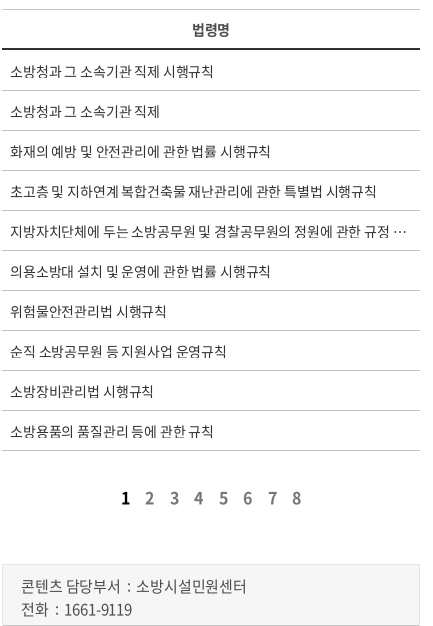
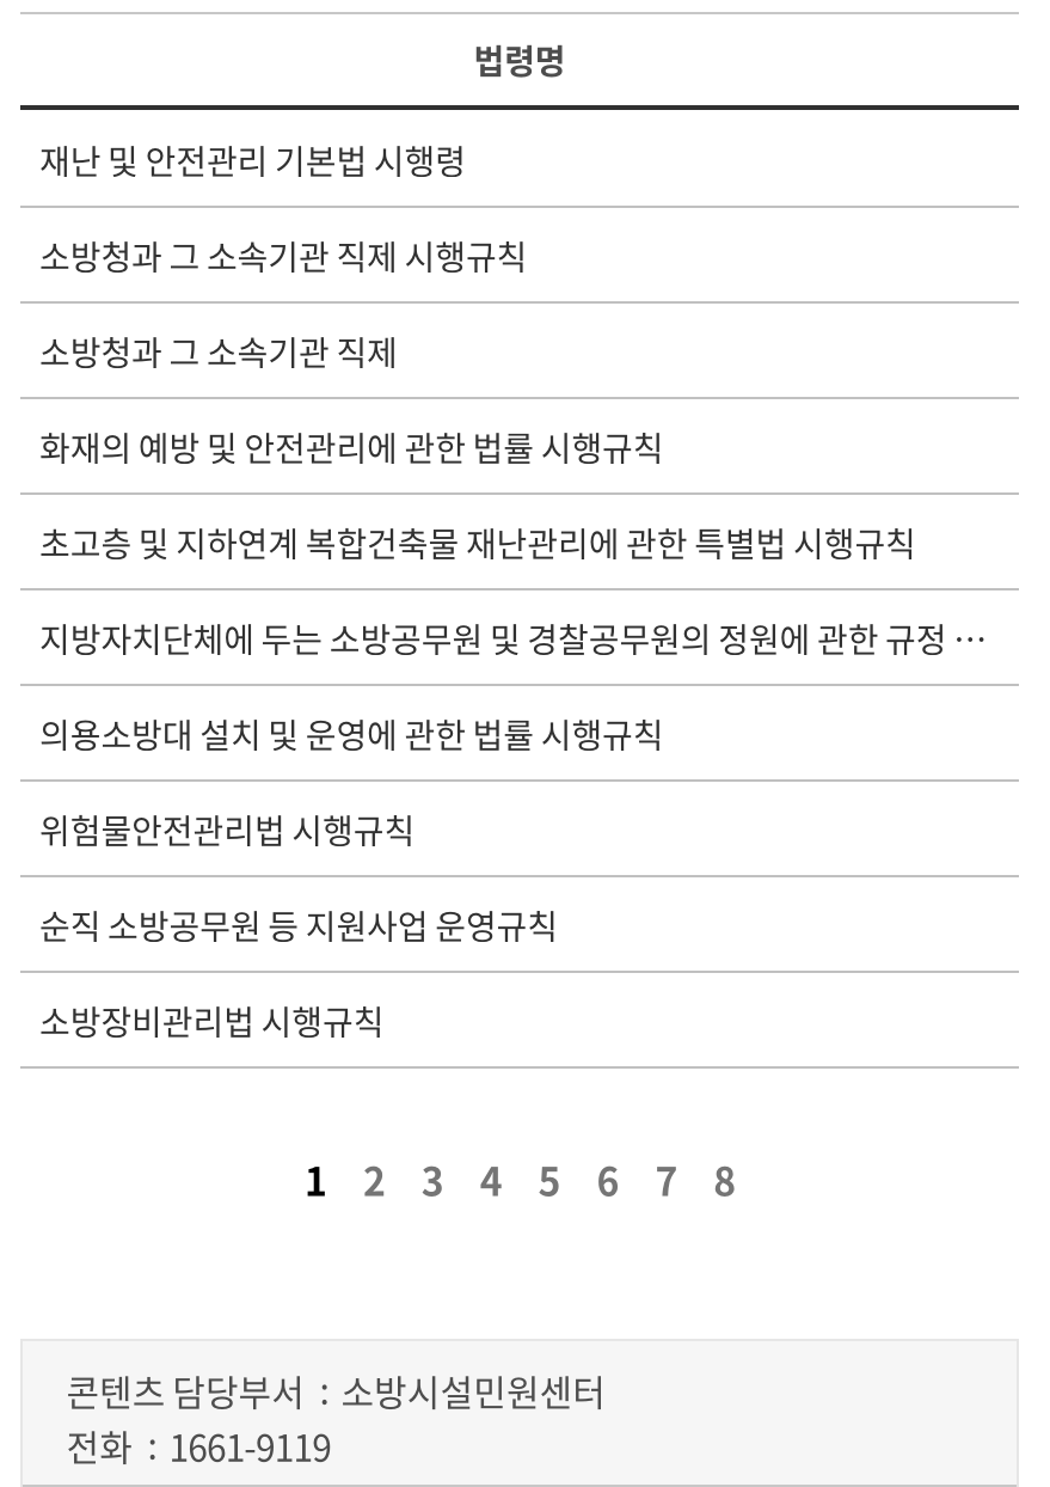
none -> [39,137,466,185] 재난 및 안전관리 기본법 시행령
moved [10,61,377,401] -> [39,232,916,1045]: 소방청과 그 소속기관 직제 시행규칙 | 소방청과 그 소속기관 직제 | 화재의 예방 및 안전관리에 관한 법률 시행규칙 | 초고층 및 지하연계 복합건축물 재난관리에 관한 특별법 시행규칙 | 의용소방대 설치 및 운영에 관한 법률 시행규칙 | 위험물안전관리법 시행규칙 | 순직 소방공무원 등 지원사업 운영규칙 | 소방장비관리법 시행규칙
[10,421,214,441] 소방용품의 품질관리 등에 관한 규칙 -> none

